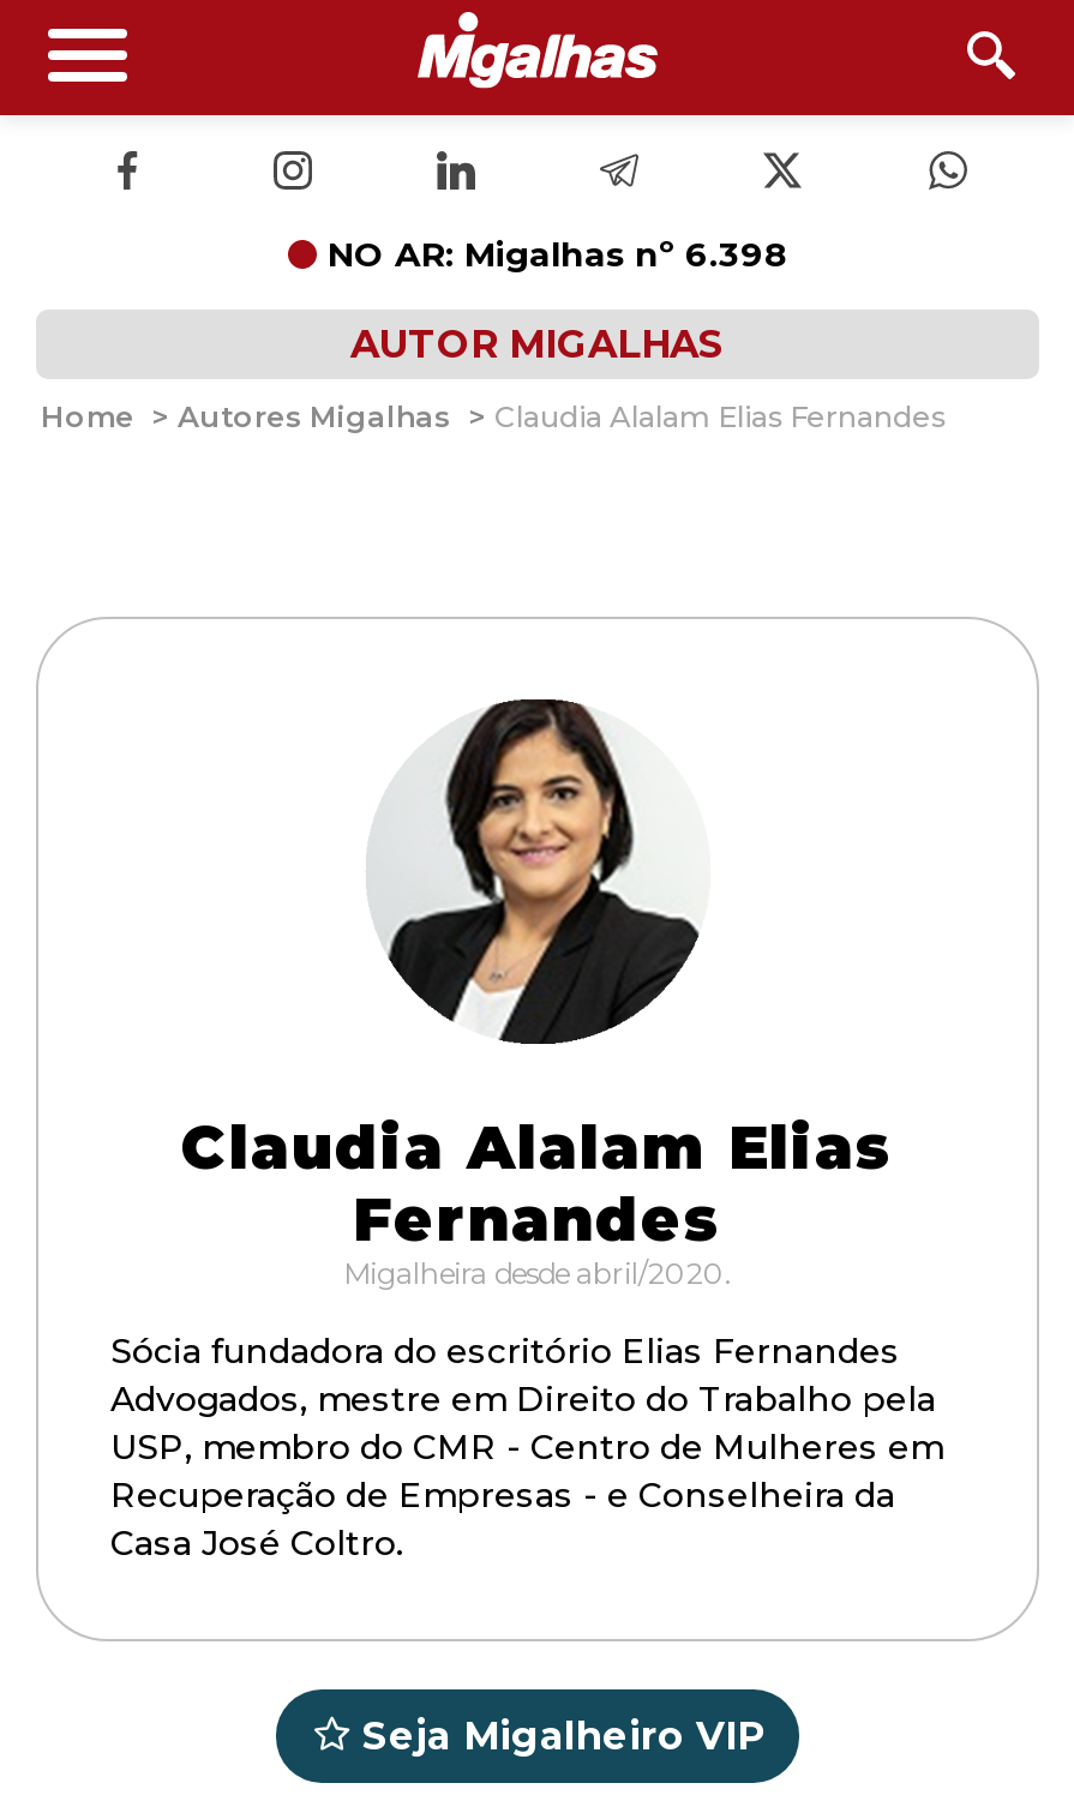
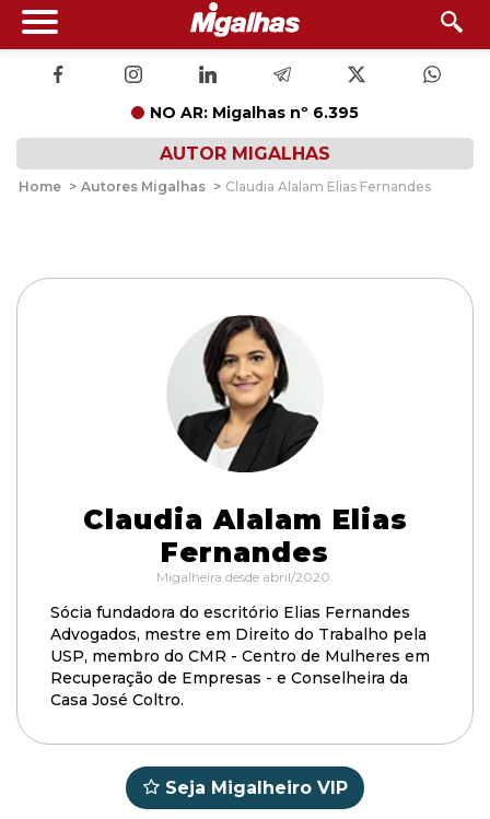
[328,233,788,276] NO AR: Migalhas nº 6.398 -> [150,103,359,122] NO AR: Migalhas nº 6.395

